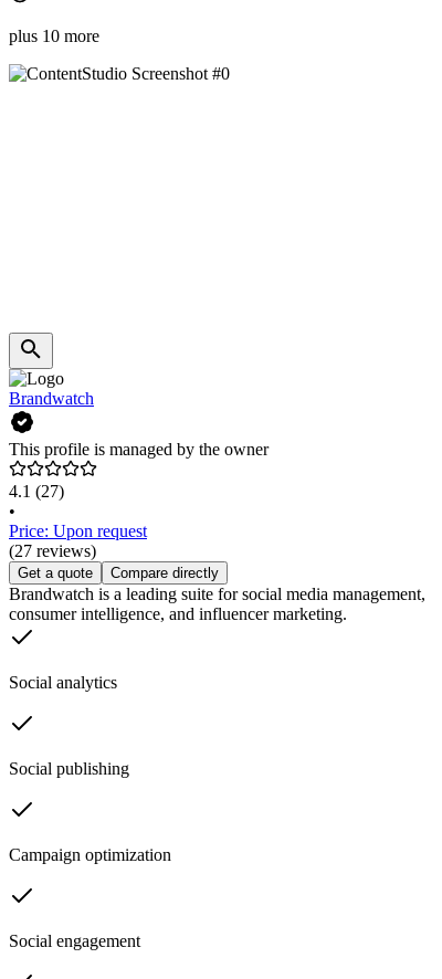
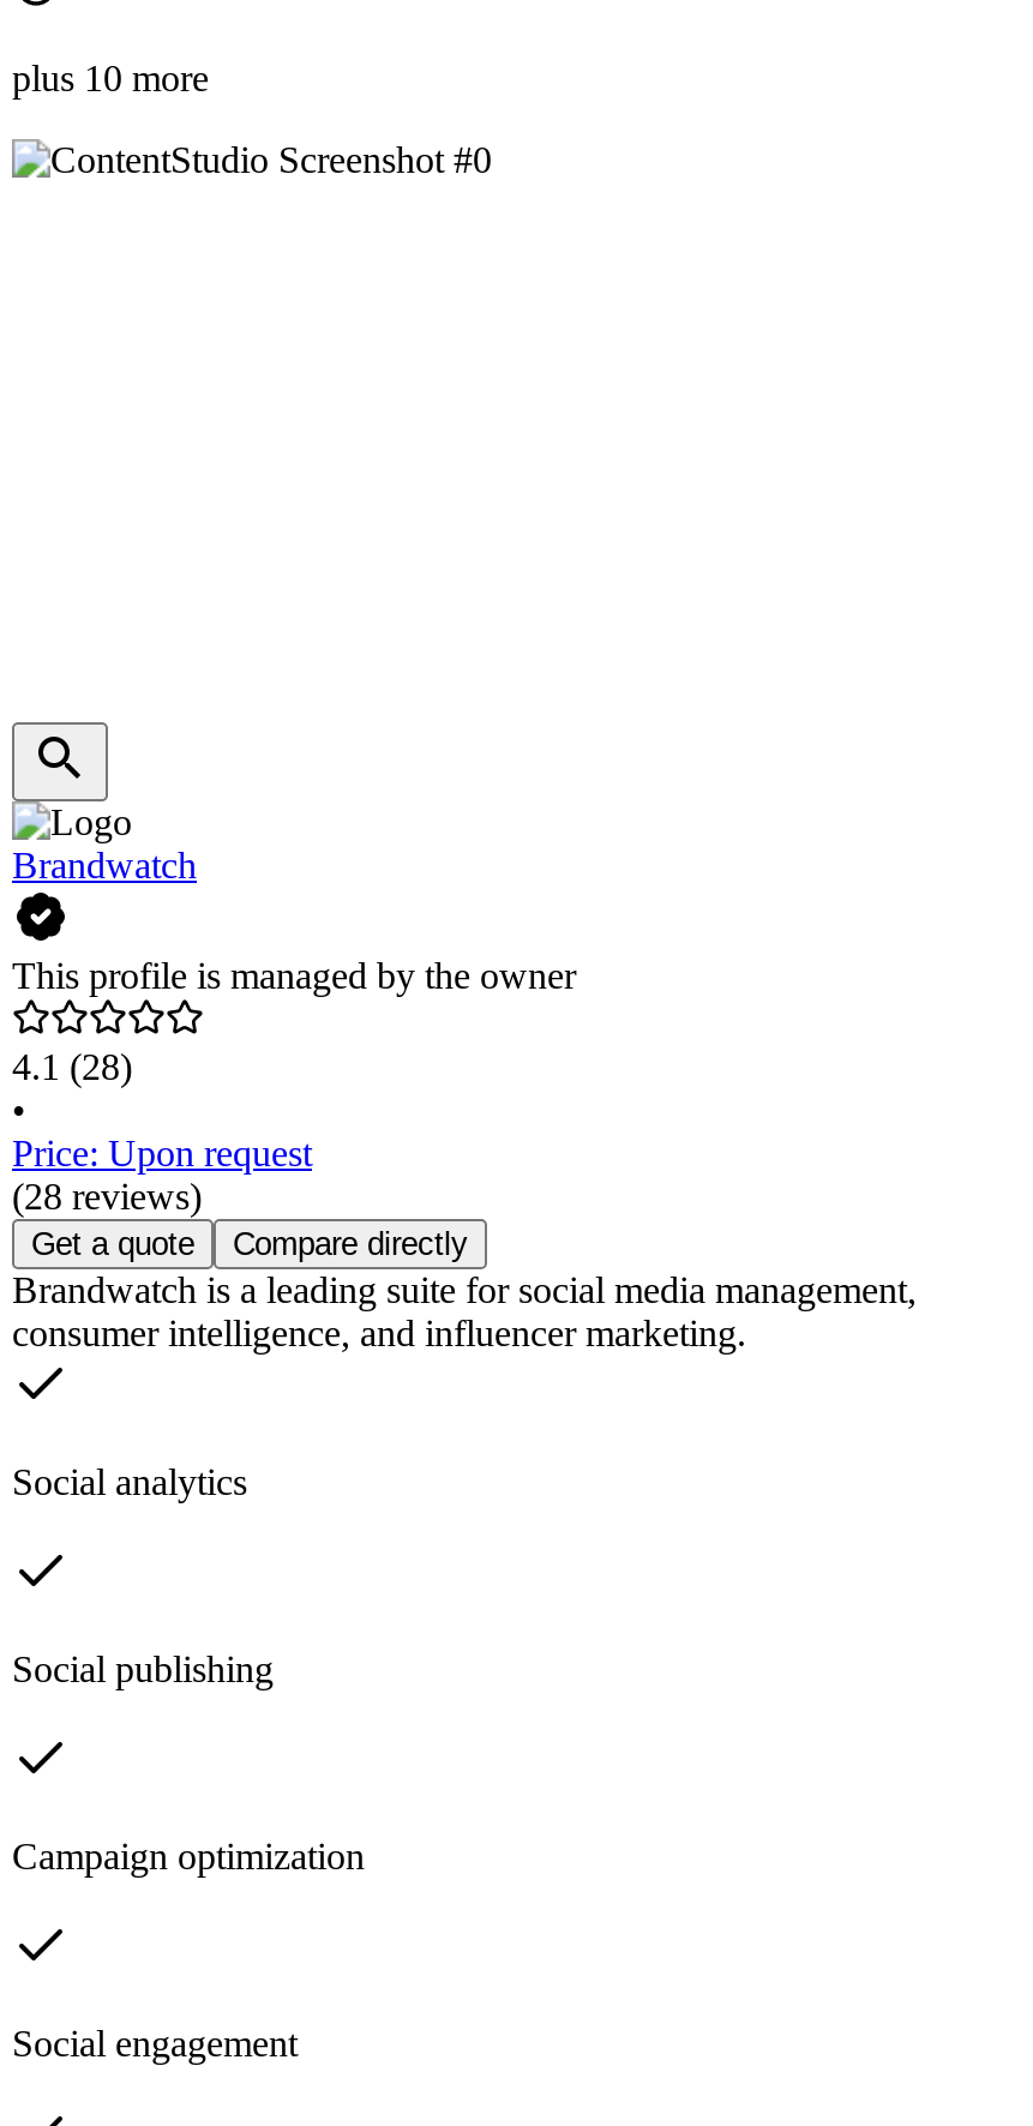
[9,482,64,501] 4.1 (27) -> [12,1047,132,1088] 4.1 (28)
[9,542,96,561] (27 reviews) -> [12,1176,202,1217] (28 reviews)

